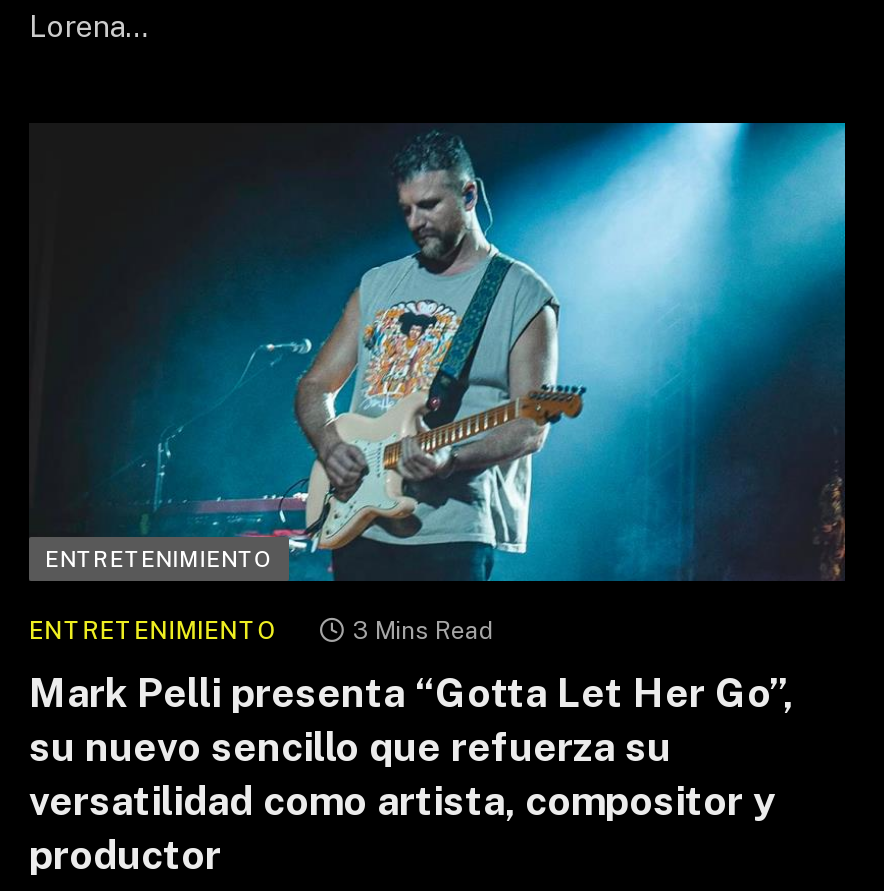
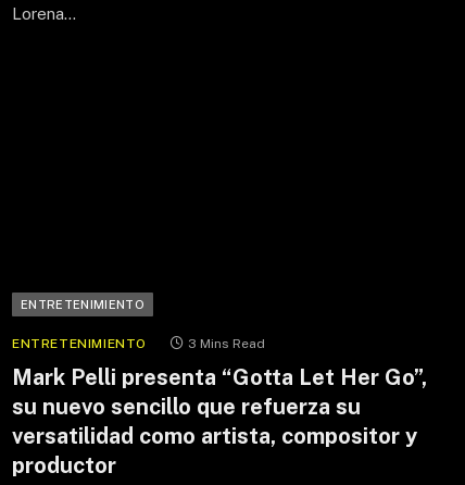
[31,120,847,584] [image] -> none

